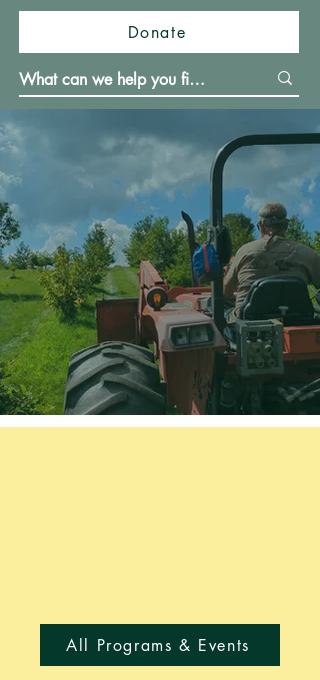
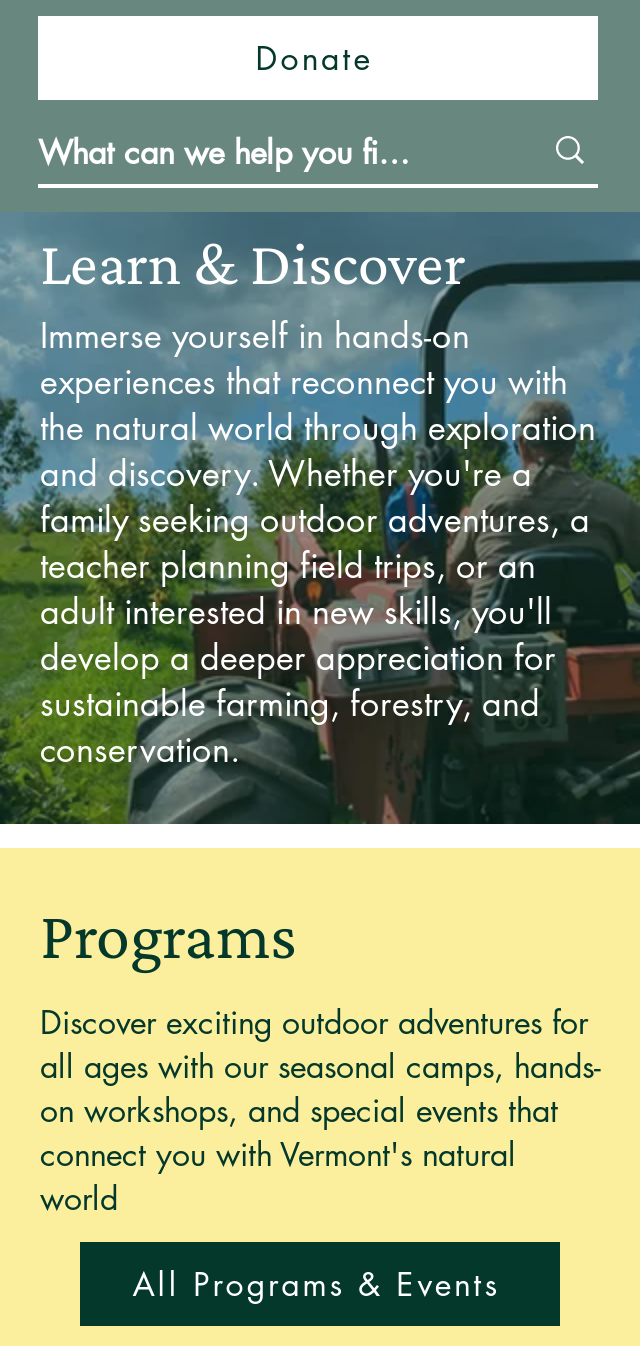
none -> [40,228,600,1220] Learn & Discover | Immerse yourself in hands-on | experiences that reconnect you with | the natural world through exploration | and discovery. Whether you're a | family seeking outdoor adventures, a | teacher planning field trips, or an | adult interested in new skills, you'll | develop a deeper appreciation for | sustainable farming, forestry, and | conservation. | Programs | Discover exciting outdoor adventures for | all ages with our seasonal camps, hands- | on workshops, and special events that | connect you with Vermont's natural | world

